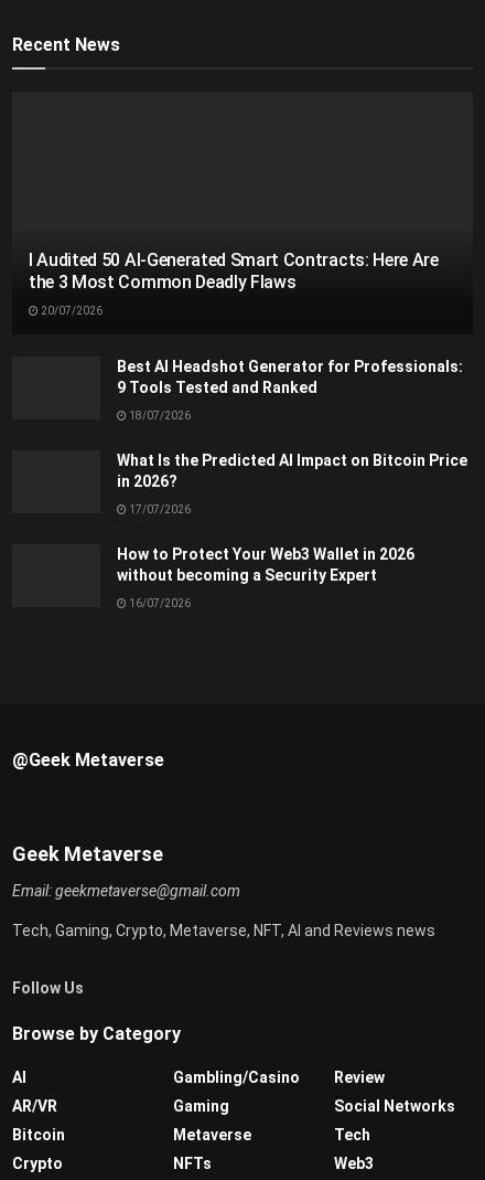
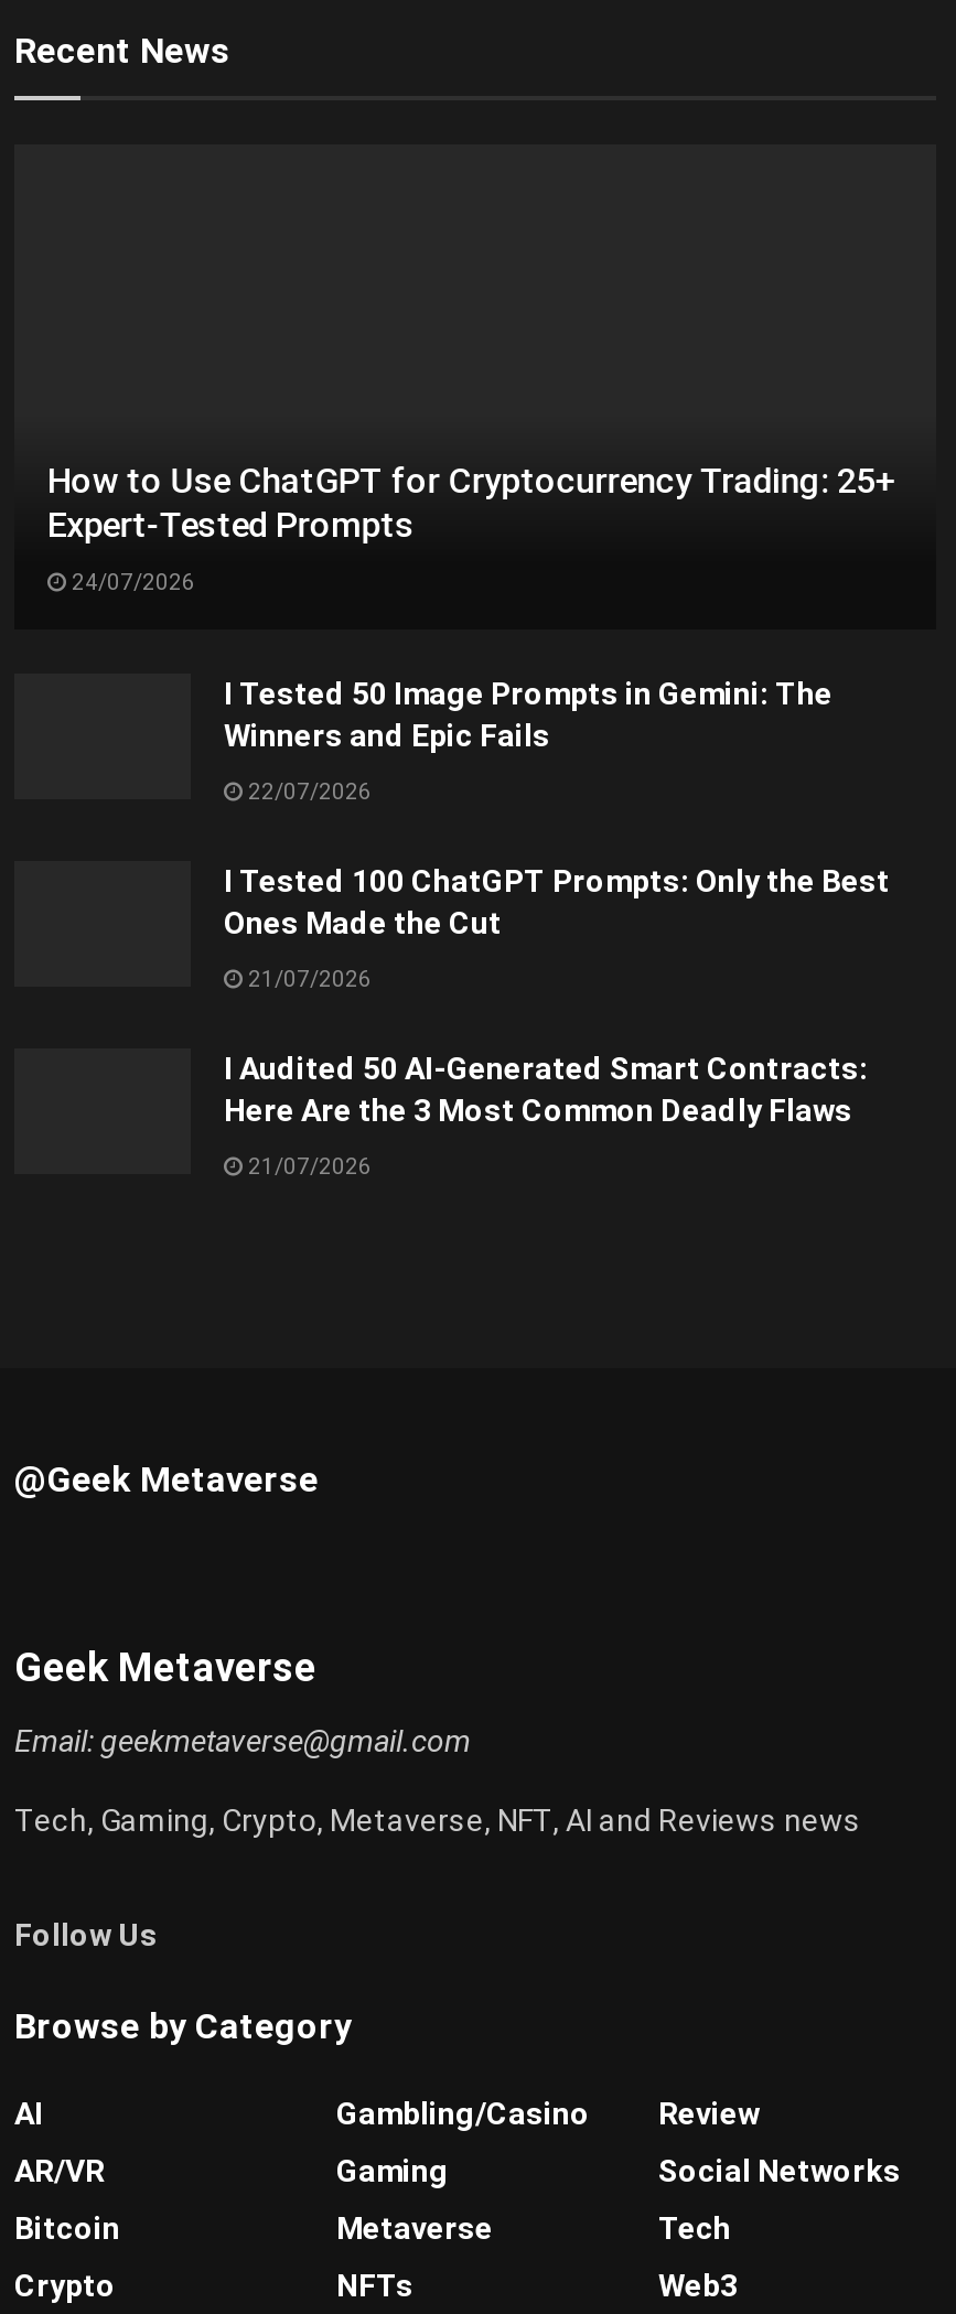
[29,250,438,293] I Audited 50 AI-Generated Smart Contracts: Here Are | the 3 Most Common Deadly Flaws -> [47,460,896,546] How to Use ChatGPT for Cryptocurrency Trading: 25+ | Expert-Tested Prompts
[39,305,103,317] 20/07/2026 -> [67,570,195,595] 24/07/2026
[117,358,463,396] Best AI Headshot Generator for Professionals: | 9 Tools Tested and Ranked -> [224,676,833,753] I Tested 50 Image Prompts in Gemini: The | Winners and Epic Fails
[127,410,191,422] 18/07/2026 -> [244,780,372,804] 22/07/2026
[117,452,467,490] What Is the Predicted AI Impact on Bitcoin Price | in 2026? -> [224,864,890,941] I Tested 100 ChatGPT Prompts: Only the Best | Ones Made the Cut
[127,504,191,516] 17/07/2026 -> [244,967,372,992] 21/07/2026
[117,546,414,584] How to Protect Your Web3 Wallet in 2026 | without becoming a Security Expert -> [224,1051,868,1128] I Audited 50 AI-Generated Smart Contracts: | Here Are the 3 Most Common Deadly Flaws
[127,597,191,610] 16/07/2026 -> [244,1155,372,1179] 21/07/2026

